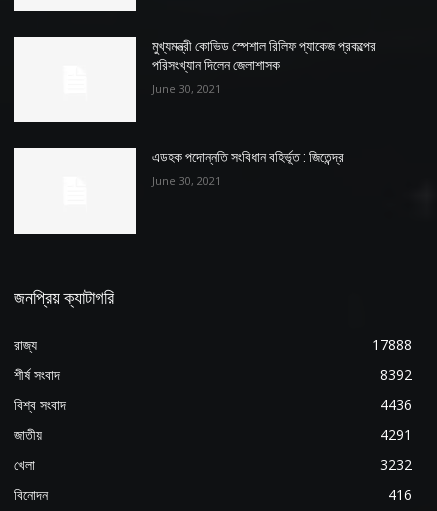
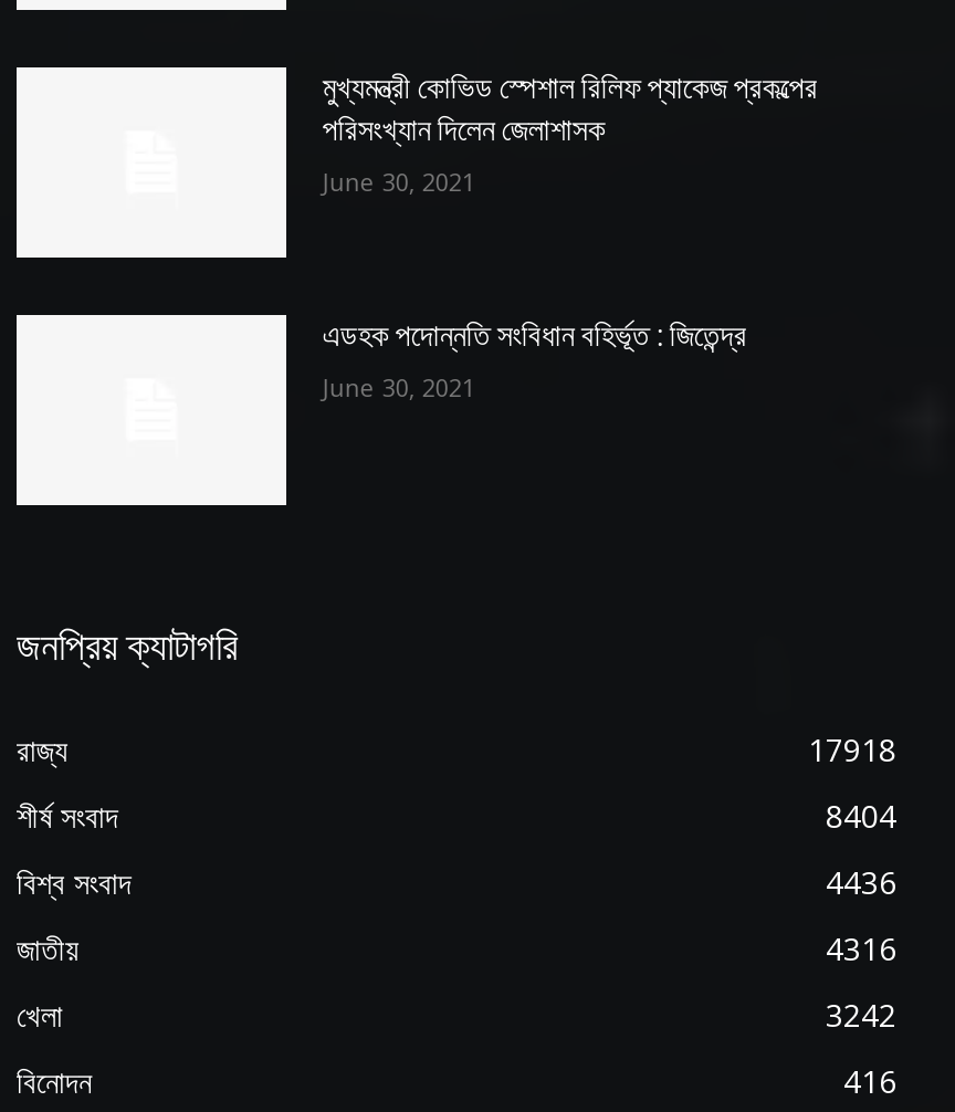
[372,335,412,354] 17888 -> [808,728,896,770] 17918
[380,365,412,384] 8392 -> [826,795,896,837] 8404
[380,425,412,444] 4291 -> [826,927,896,969] 4316
[380,455,412,474] 3232 -> [826,994,896,1036] 3242

